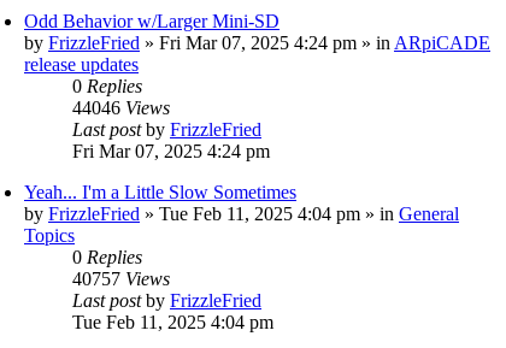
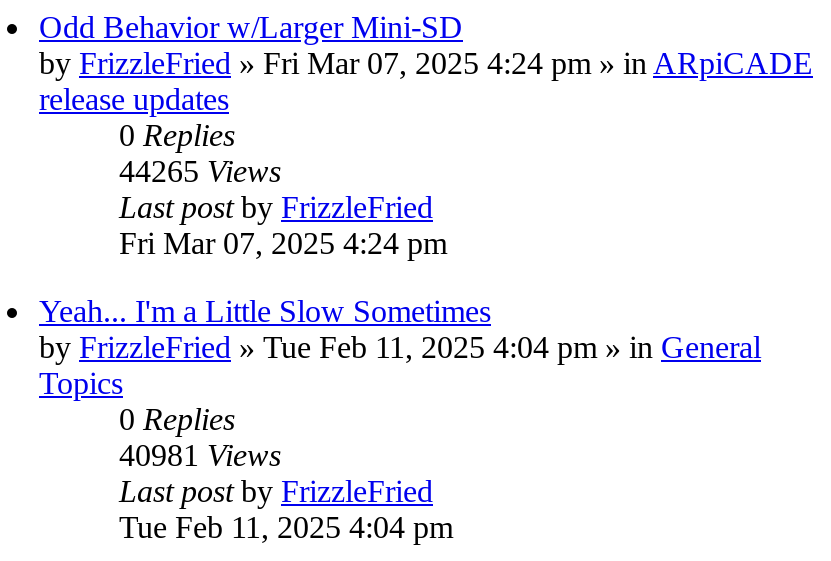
[72,98,170,118] 44046 Views -> [119,154,281,188] 44265 Views
[72,269,170,289] 40757 Views -> [119,438,281,472] 40981 Views

